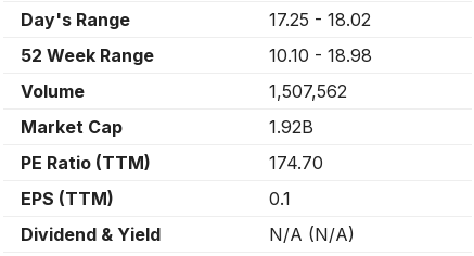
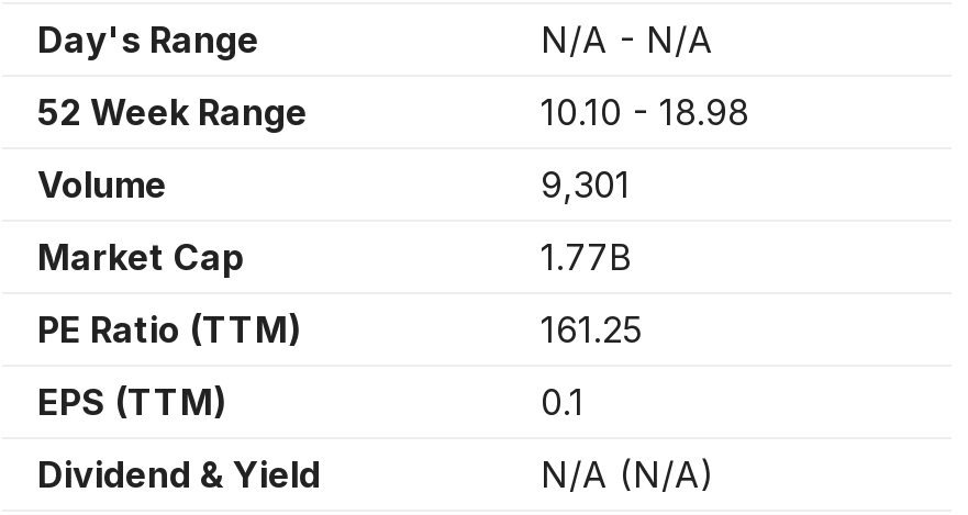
[269,9,371,30] 17.25 - 18.02 -> [541,18,714,61] N/A - N/A
[269,80,347,102] 1,507,562 -> [541,163,631,206] 9,301
[269,116,313,138] 1.92B -> [541,235,633,279] 1.77B
[269,152,323,174] 174.70 -> [541,307,642,351] 161.25

